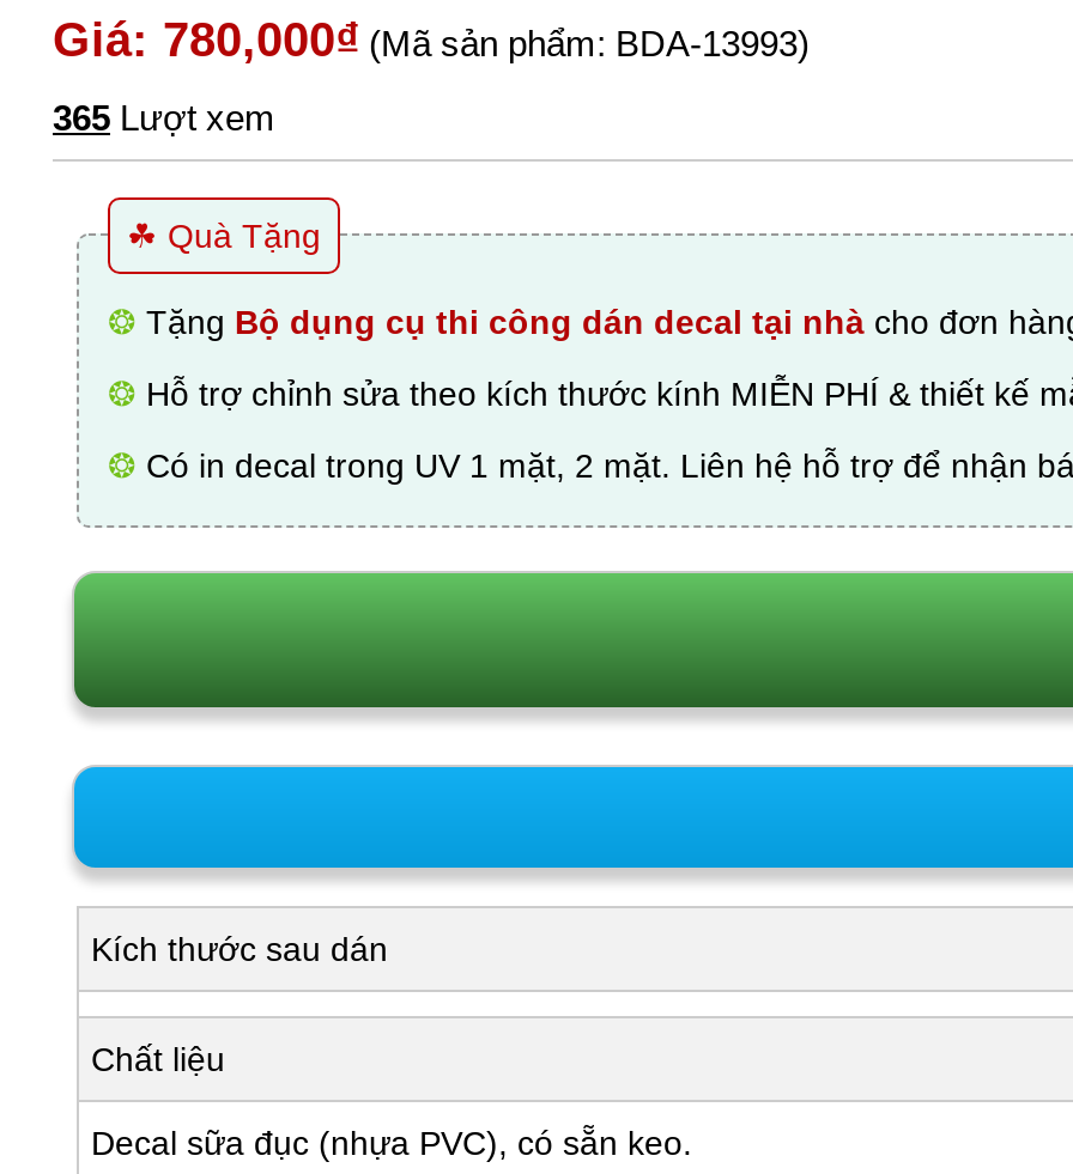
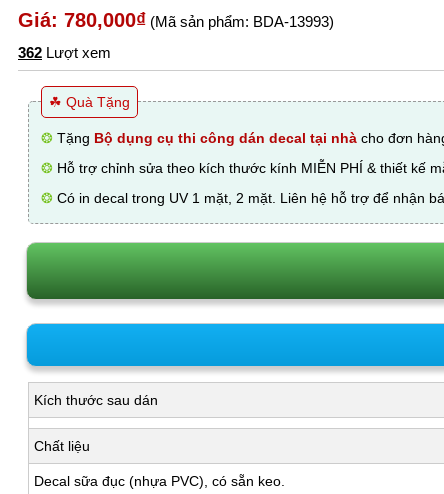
[53,96,275,137] 365 Lượt xem -> [18,44,111,61] 362 Lượt xem

